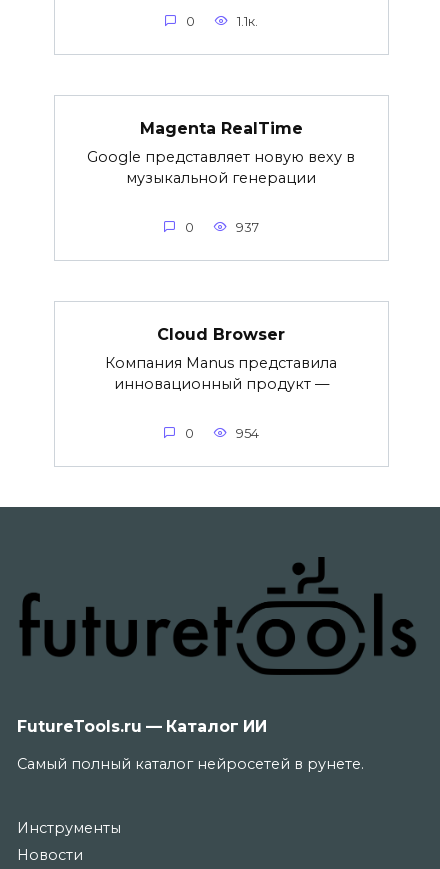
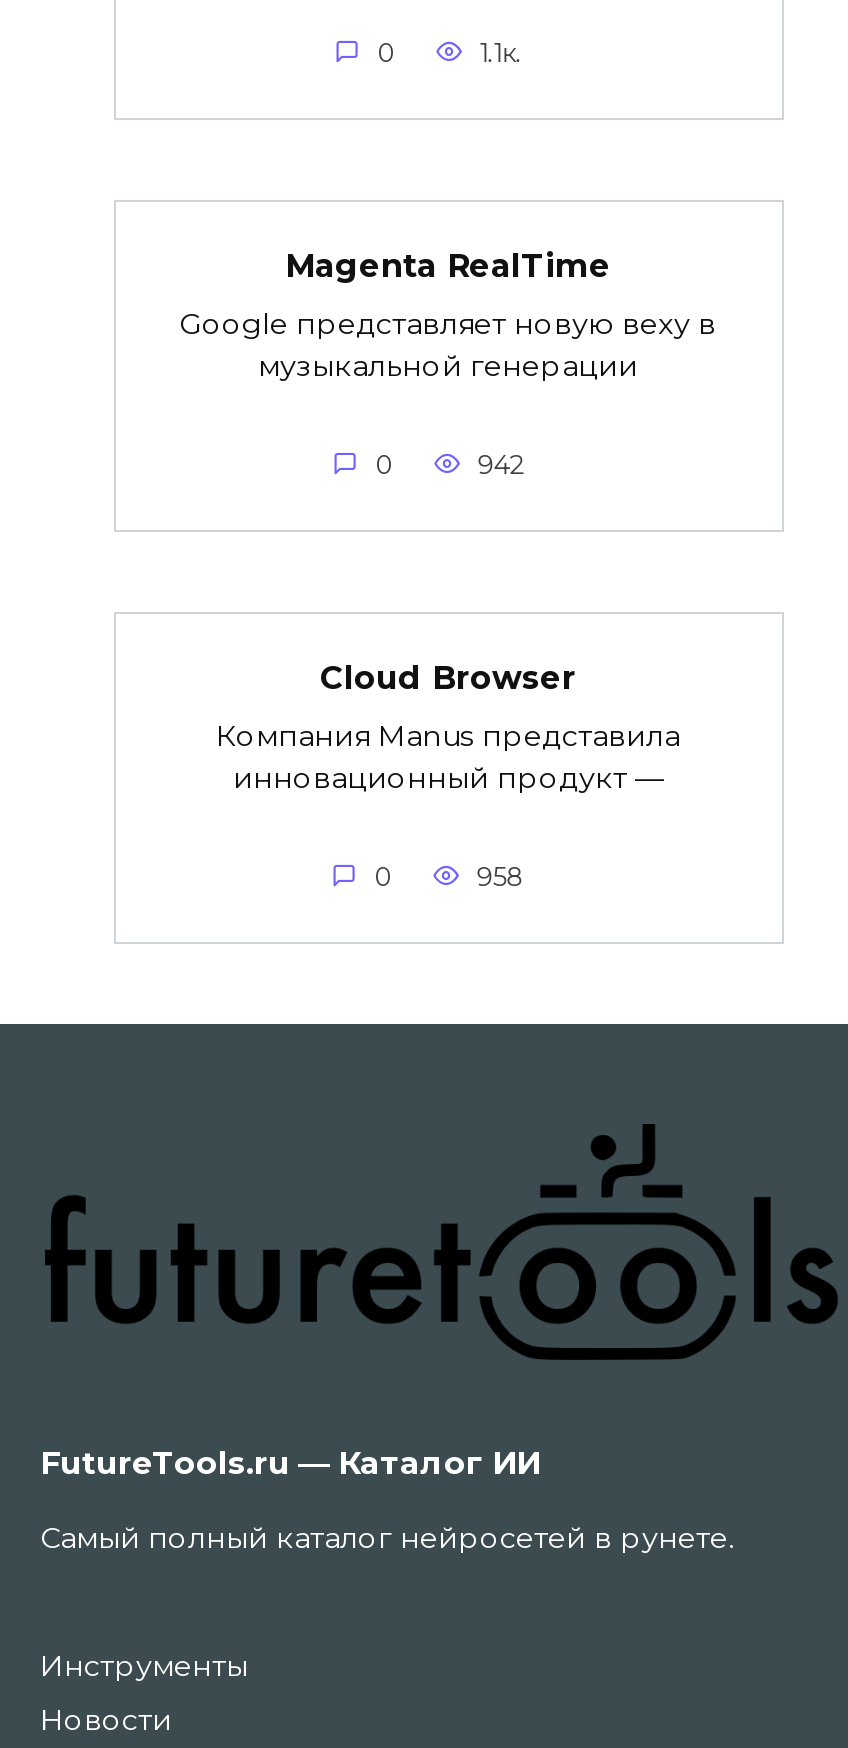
[236,220,259,235] 937 -> [478,449,524,479] 942
[236,426,259,441] 954 -> [476,861,524,891] 958

